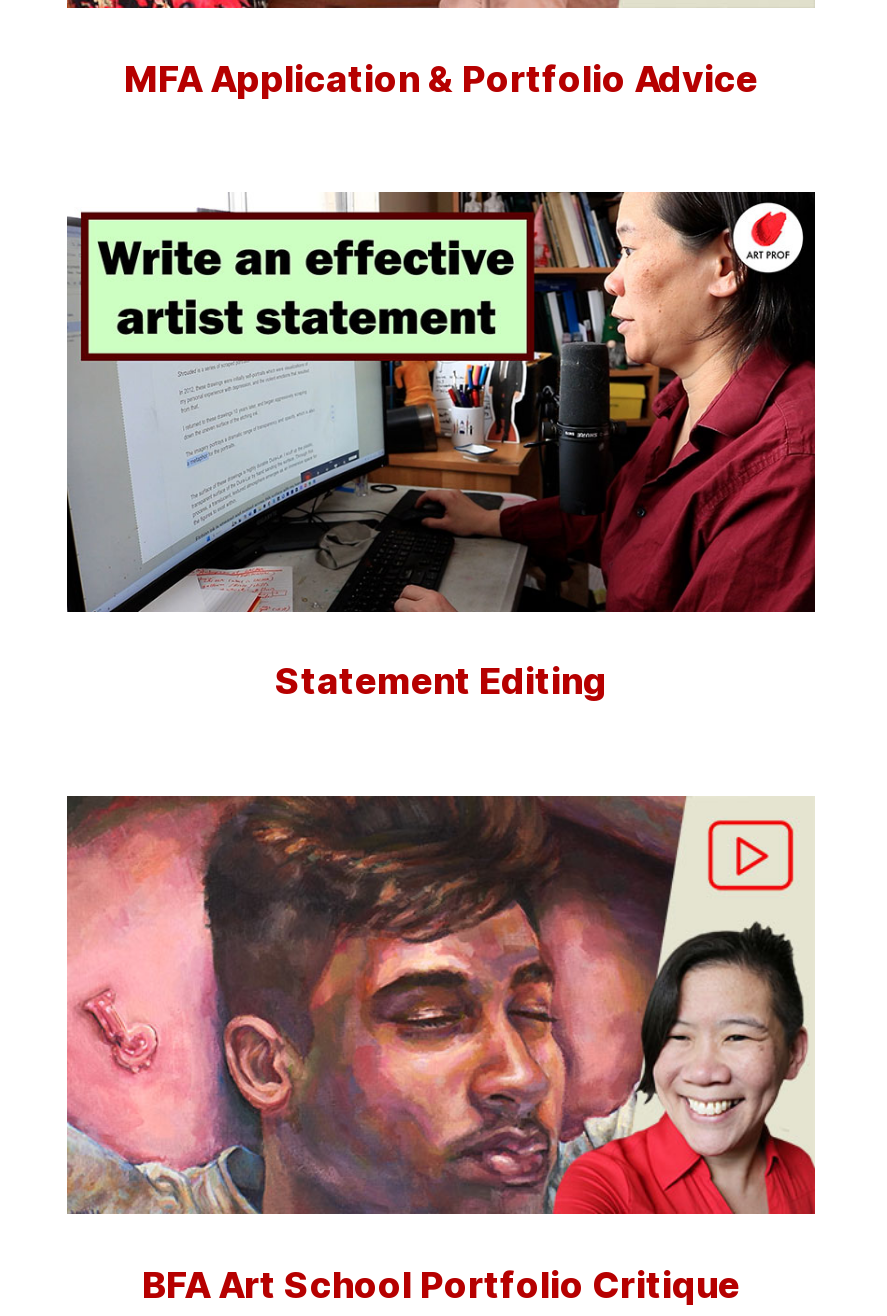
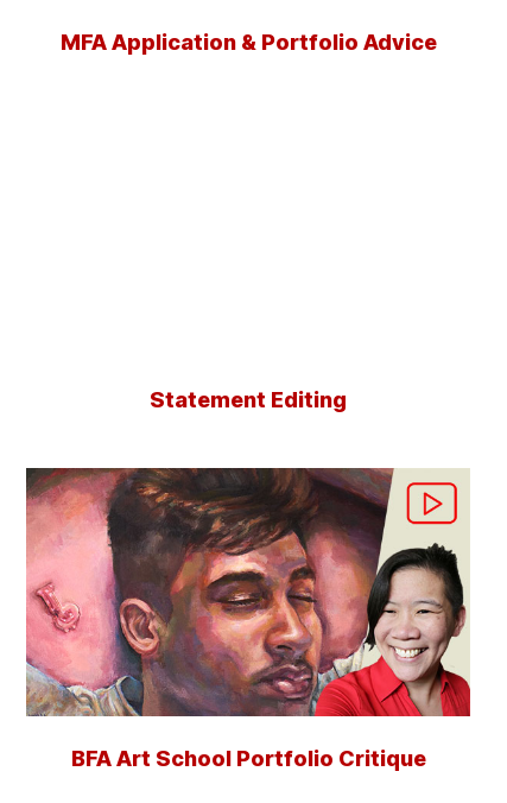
[65,190,817,614] [image] -> none

